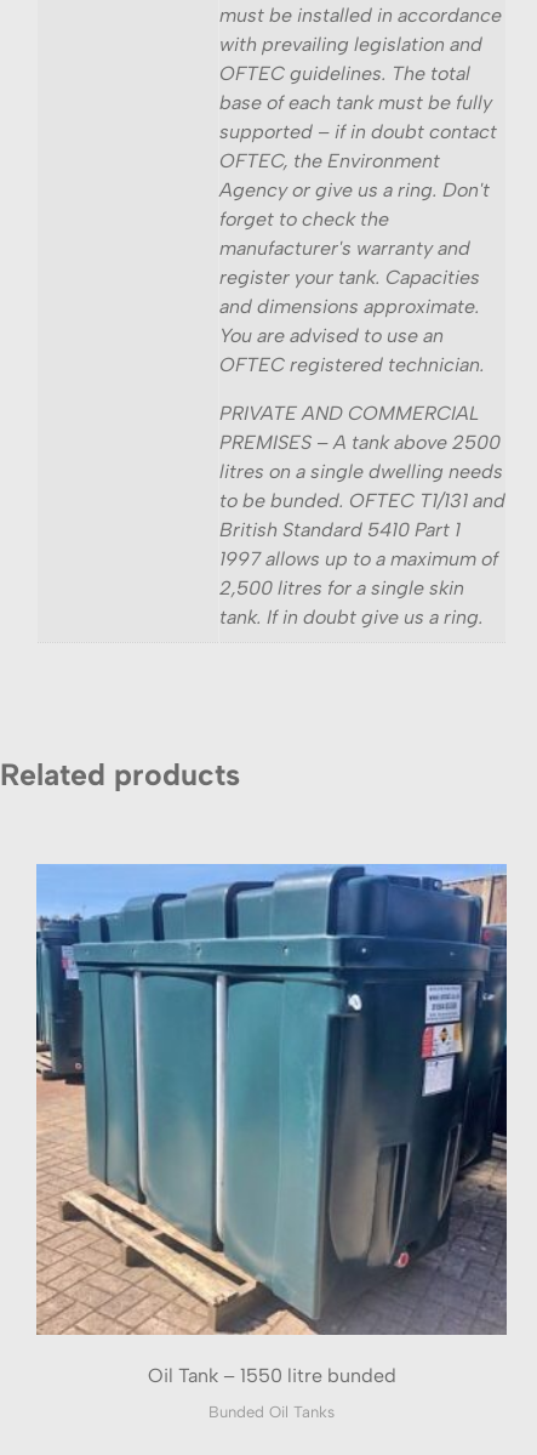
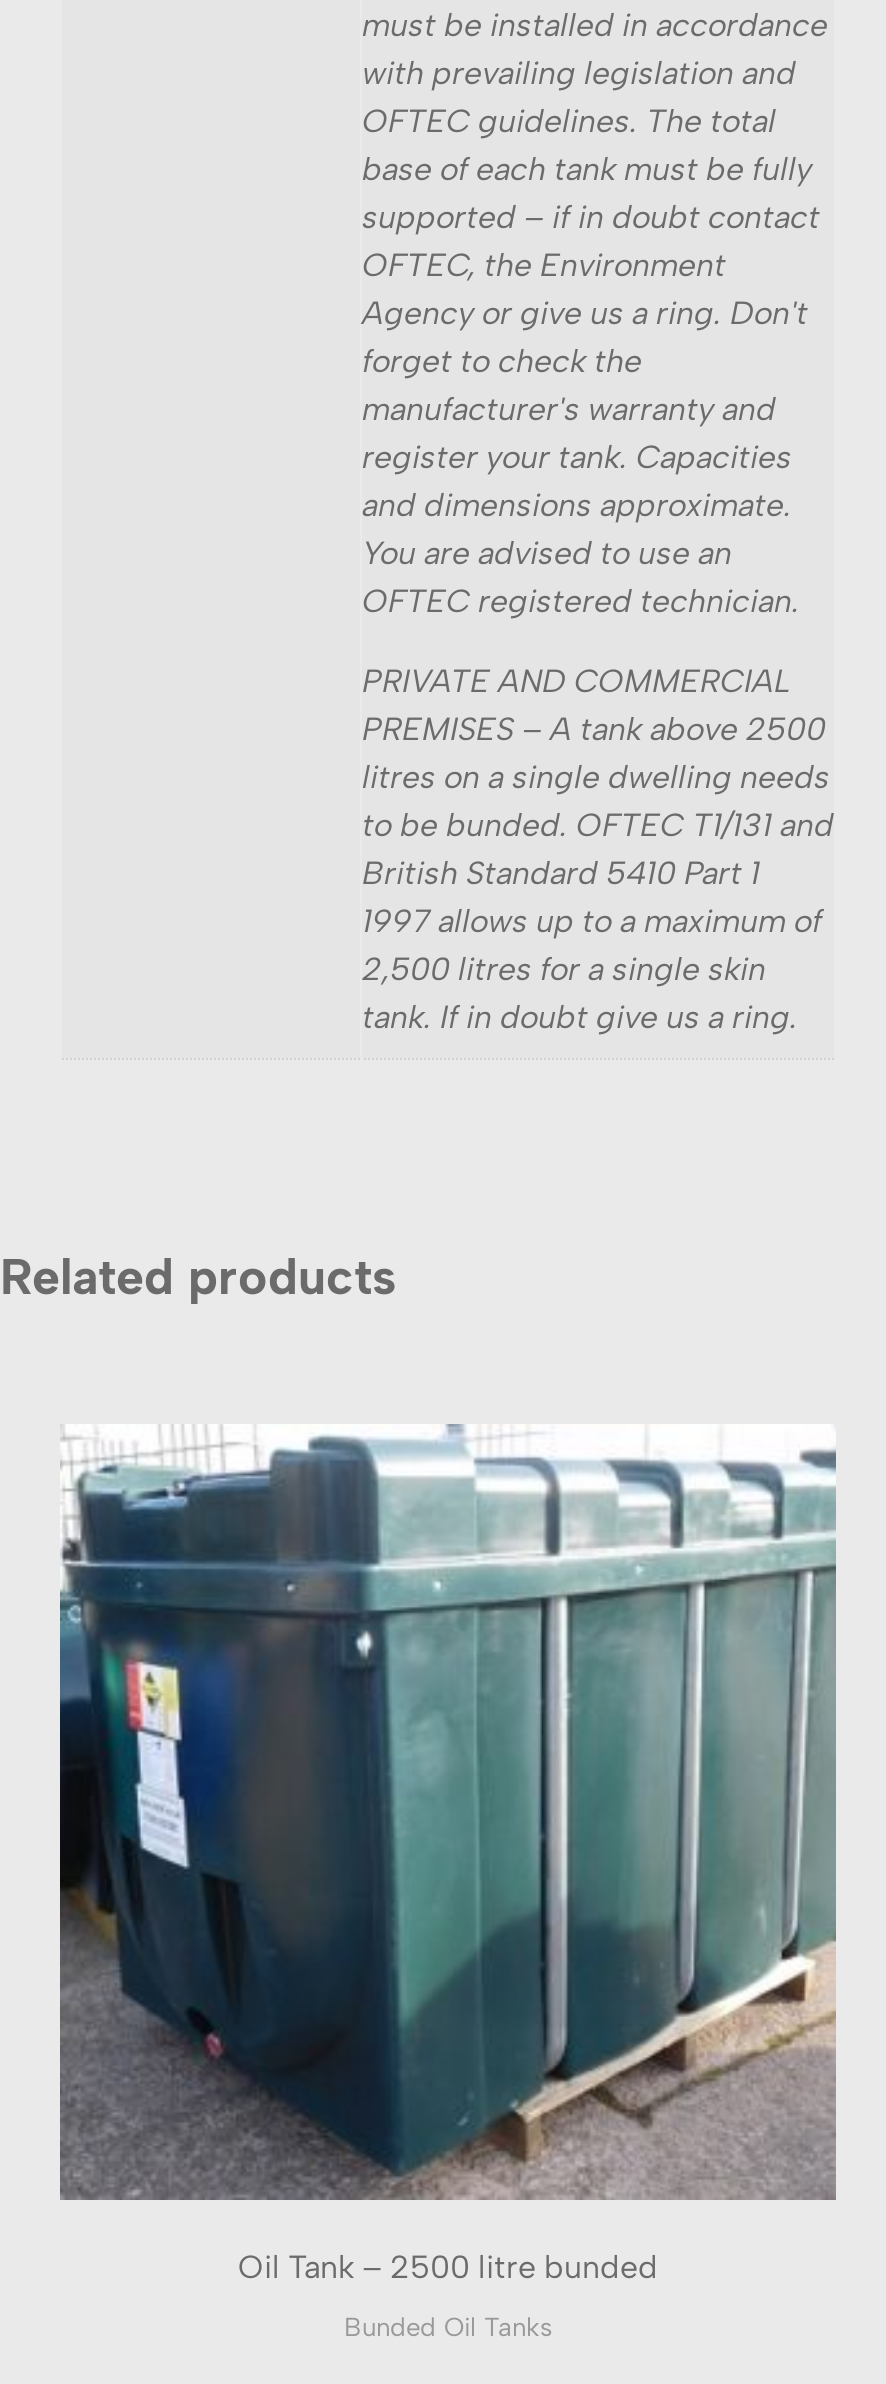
[35,863,508,1387] [image] | Oil Tank – 1550 litre bunded -> [58,1424,836,2286] [image] | Oil Tank – 2500 litre bunded

